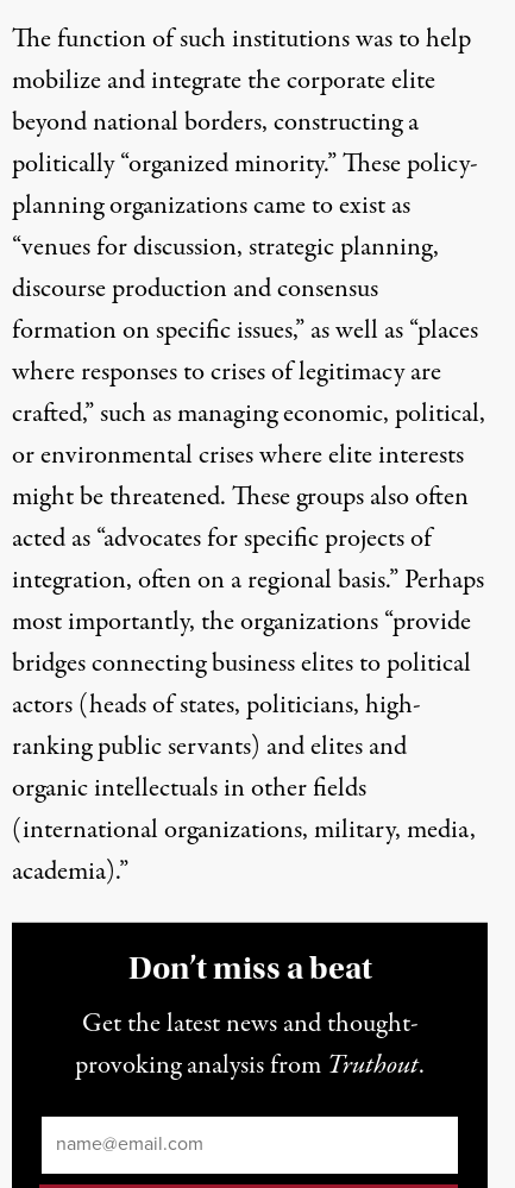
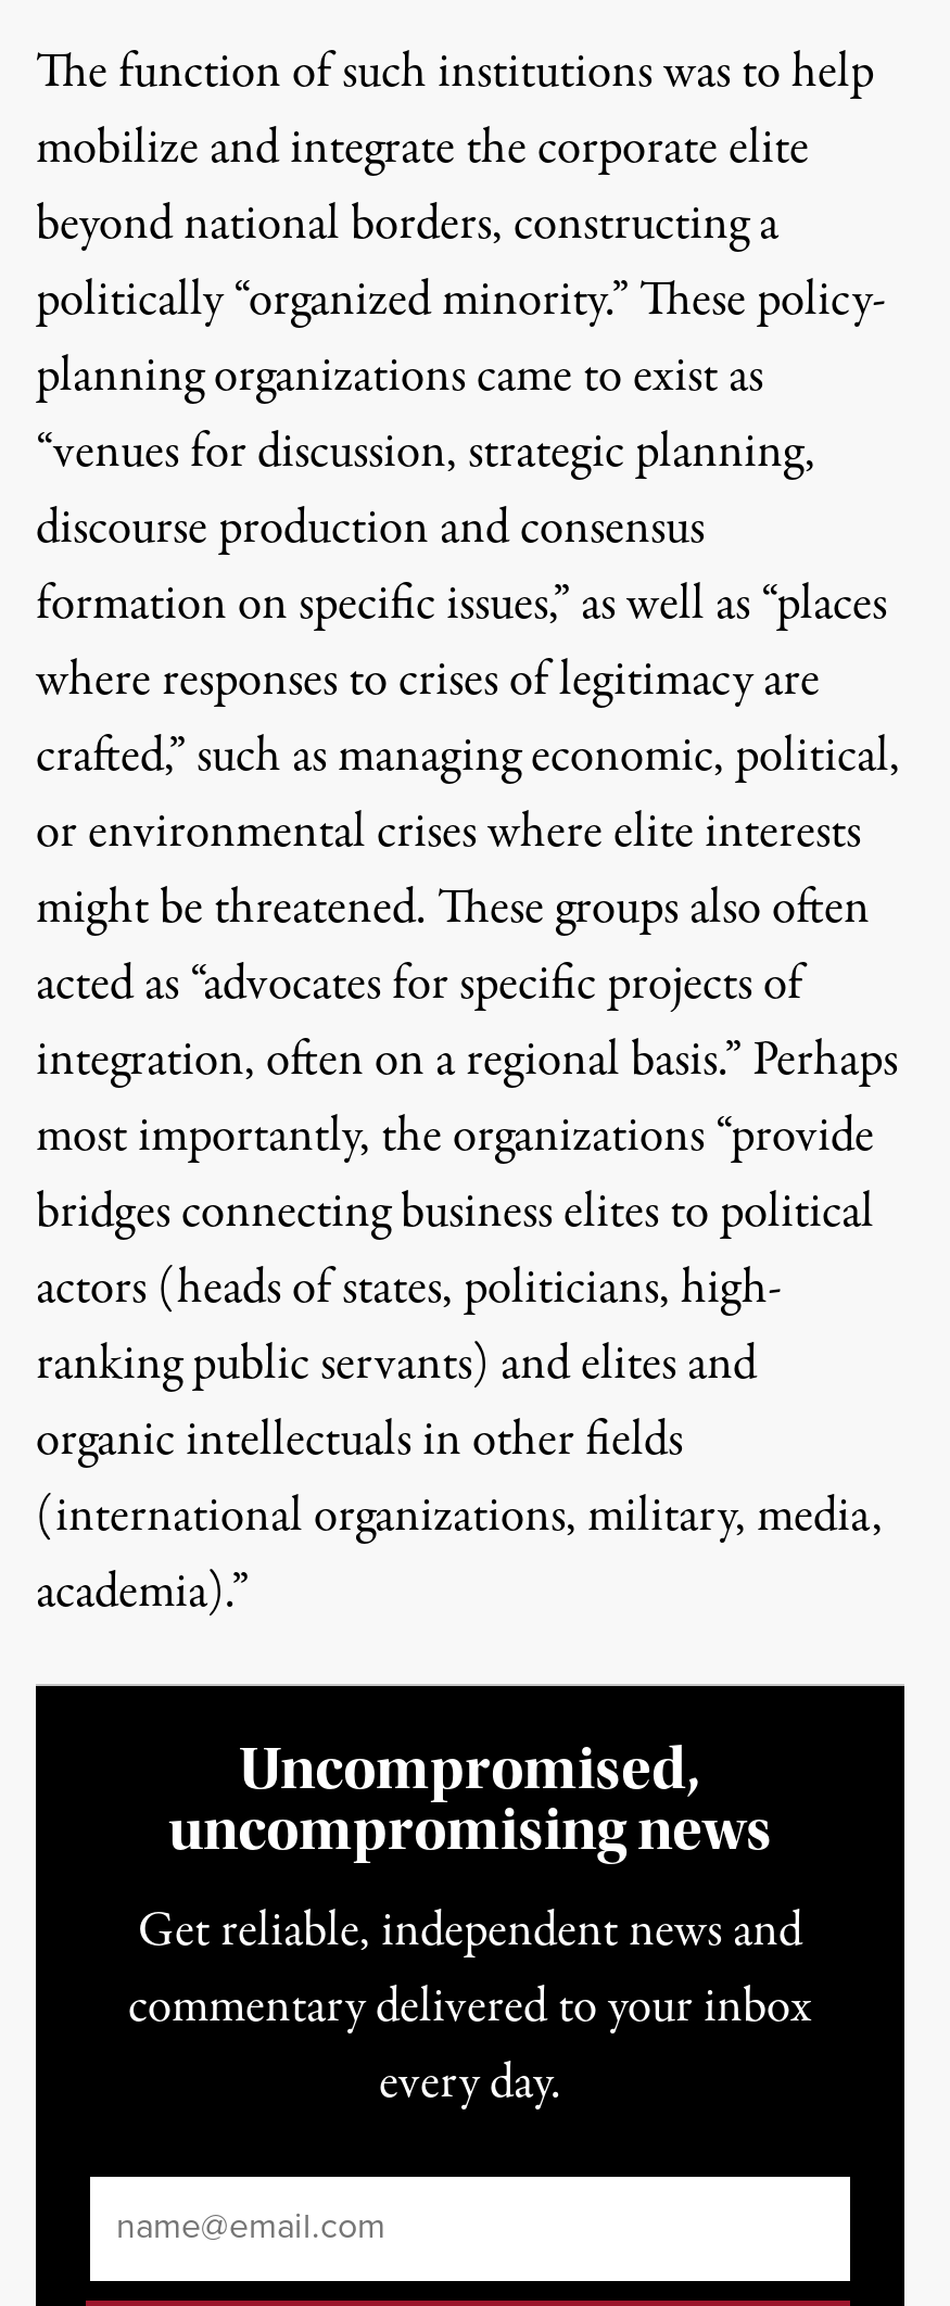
[128,949,372,987] Don’t miss a beat -> [168,1733,772,1864] Uncompromised, | uncompromising news
[75,1005,425,1084] Get the latest news and thought- | provoking analysis from Truthout. -> [128,1896,812,2118] Get reliable, independent news and | commentary delivered to your inbox | every day.

